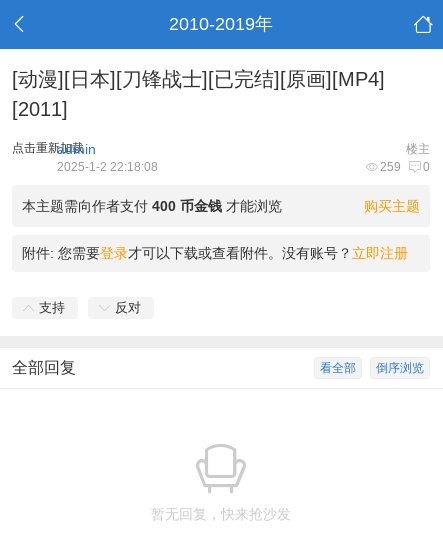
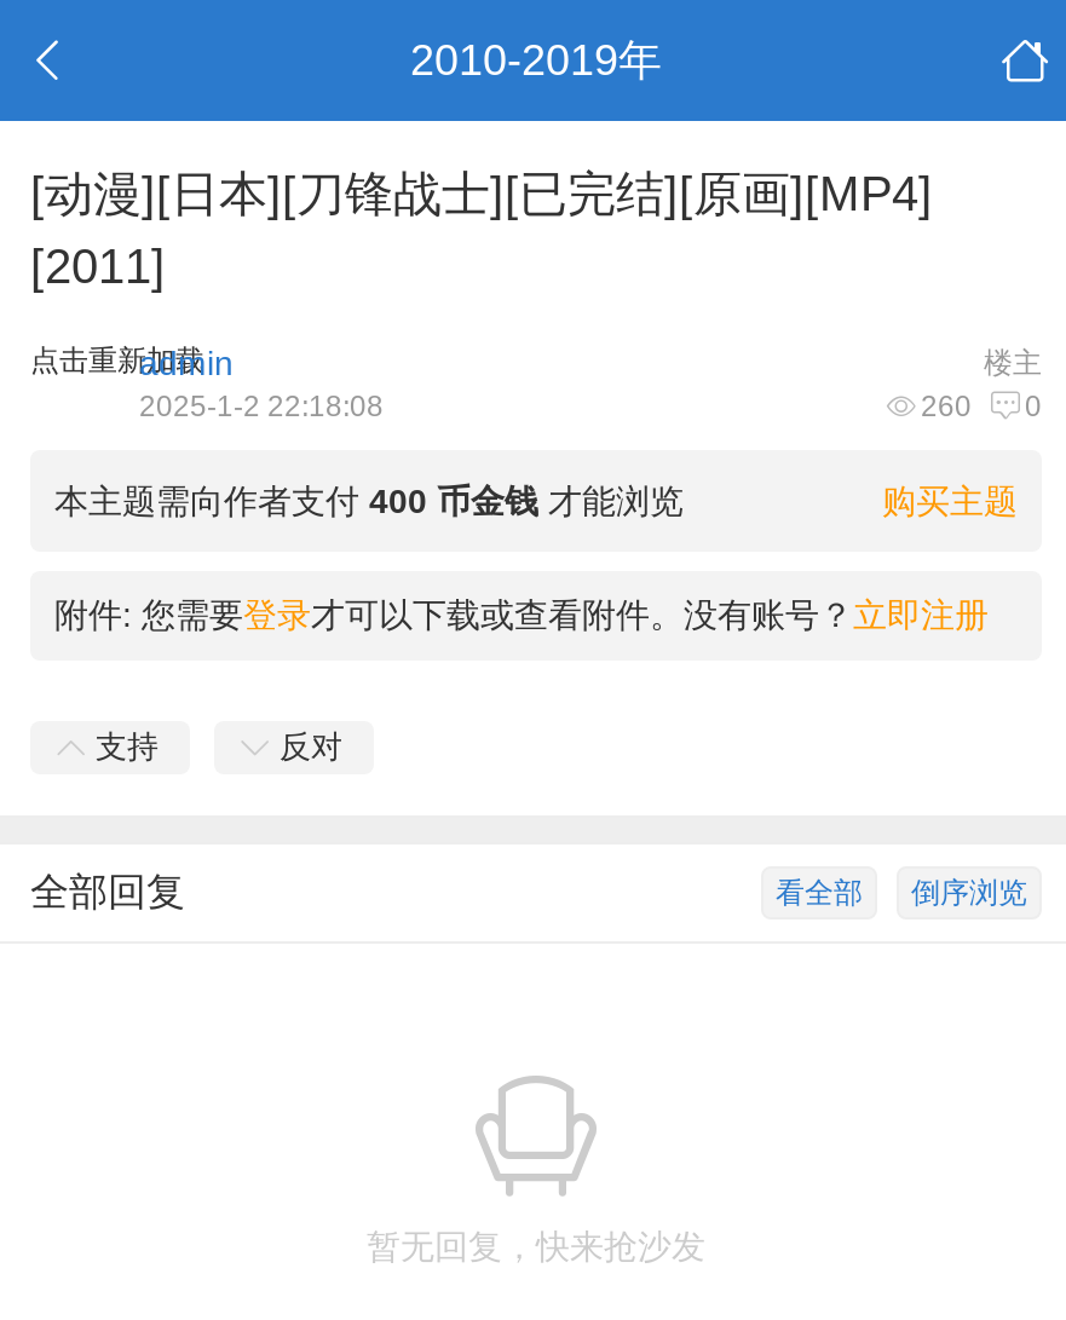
[380,160,430,174] 259 0 -> [921,390,1042,423] 260 0

